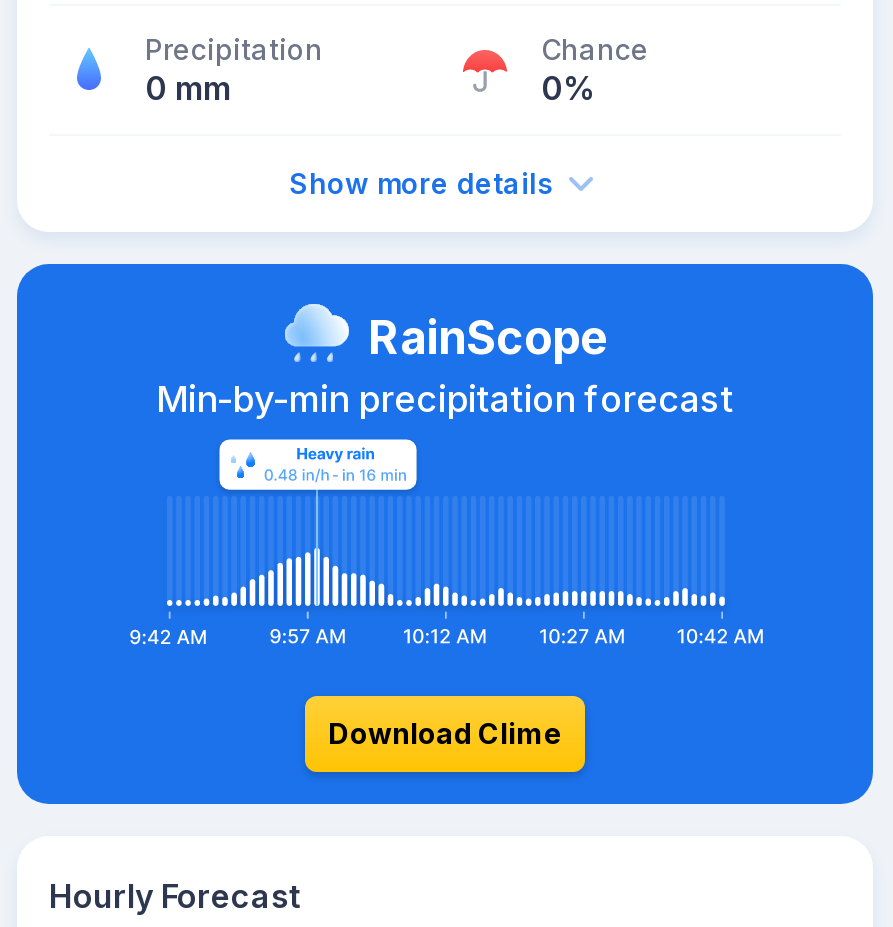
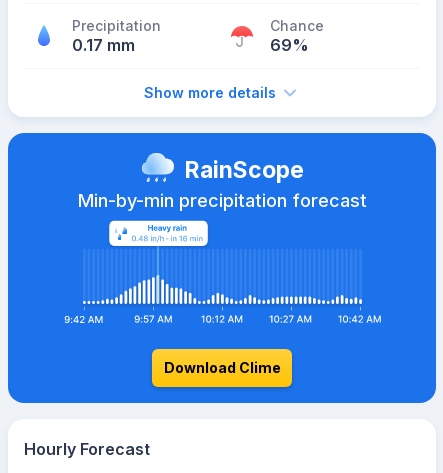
[145,68,231,108] 0 mm -> [72,35,135,55] 0.17 mm
[541,68,597,108] 0% -> [270,35,309,55] 69%

